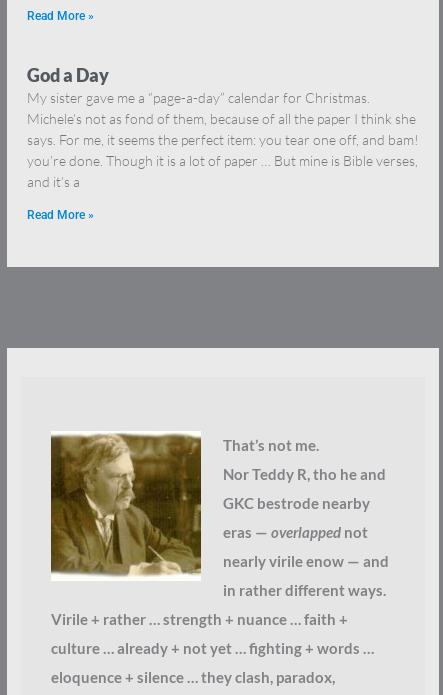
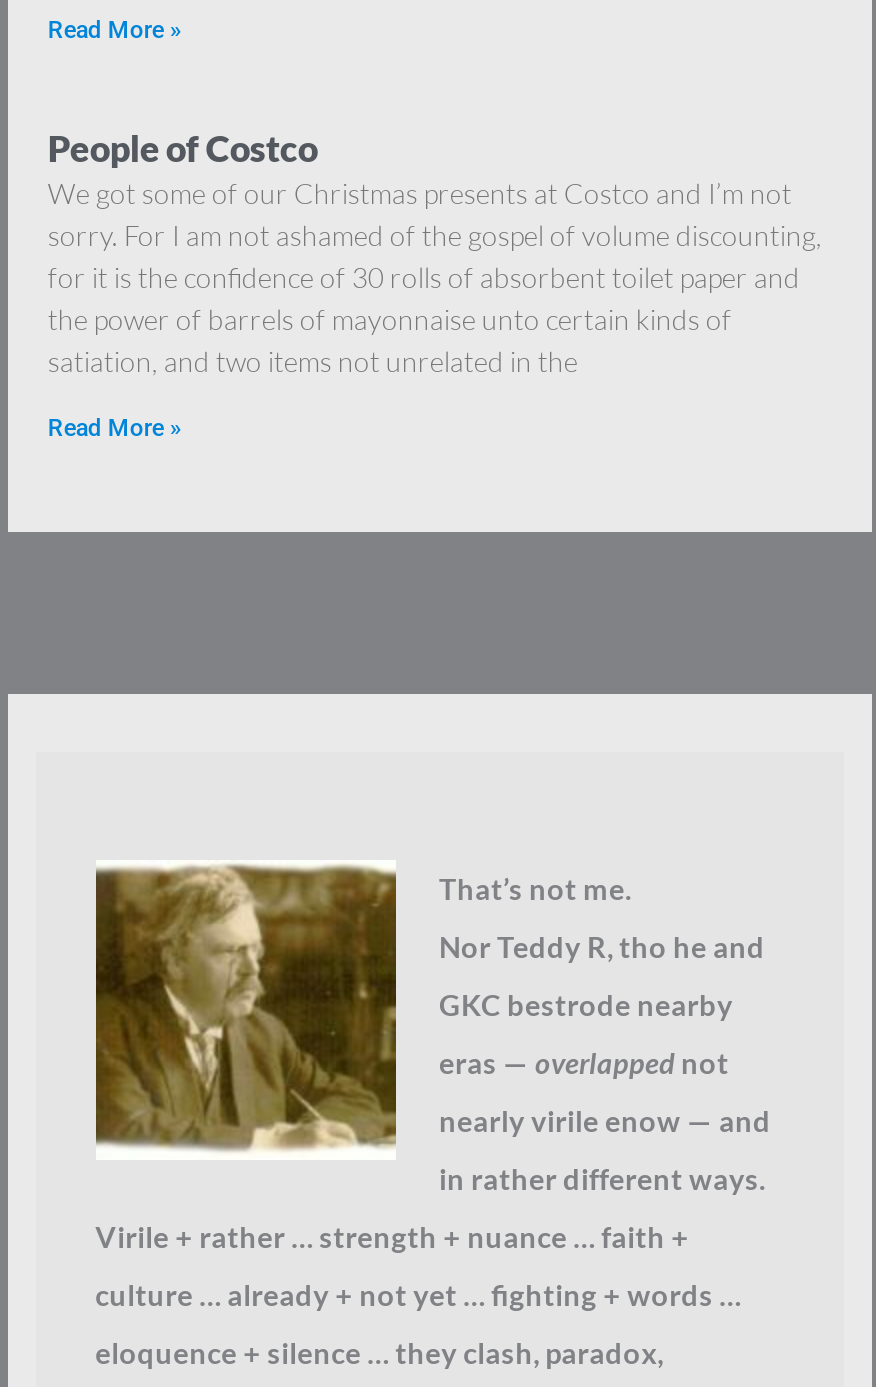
[27,64,419,190] God a Day | My sister gave me a “page-a-day” calendar for Christmas. | Michele’s not as fond of them, because of all the paper I think she | says. For me, it seems the perfect item: you tear one off, and bam! | you’re done. Though it is a lot of paper … But mine is Bible verses, | and it’s a -> [48,127,822,379] People of Costco | We got some of our Christmas presents at Costco and I’m not | sorry. For I am not ashamed of the gospel of volume discounting, | for it is the confidence of 30 rolls of absorbent toilet paper and | the power of barrels of mayonnaise unto certain kinds of | satiation, and two items not unrelated in the

